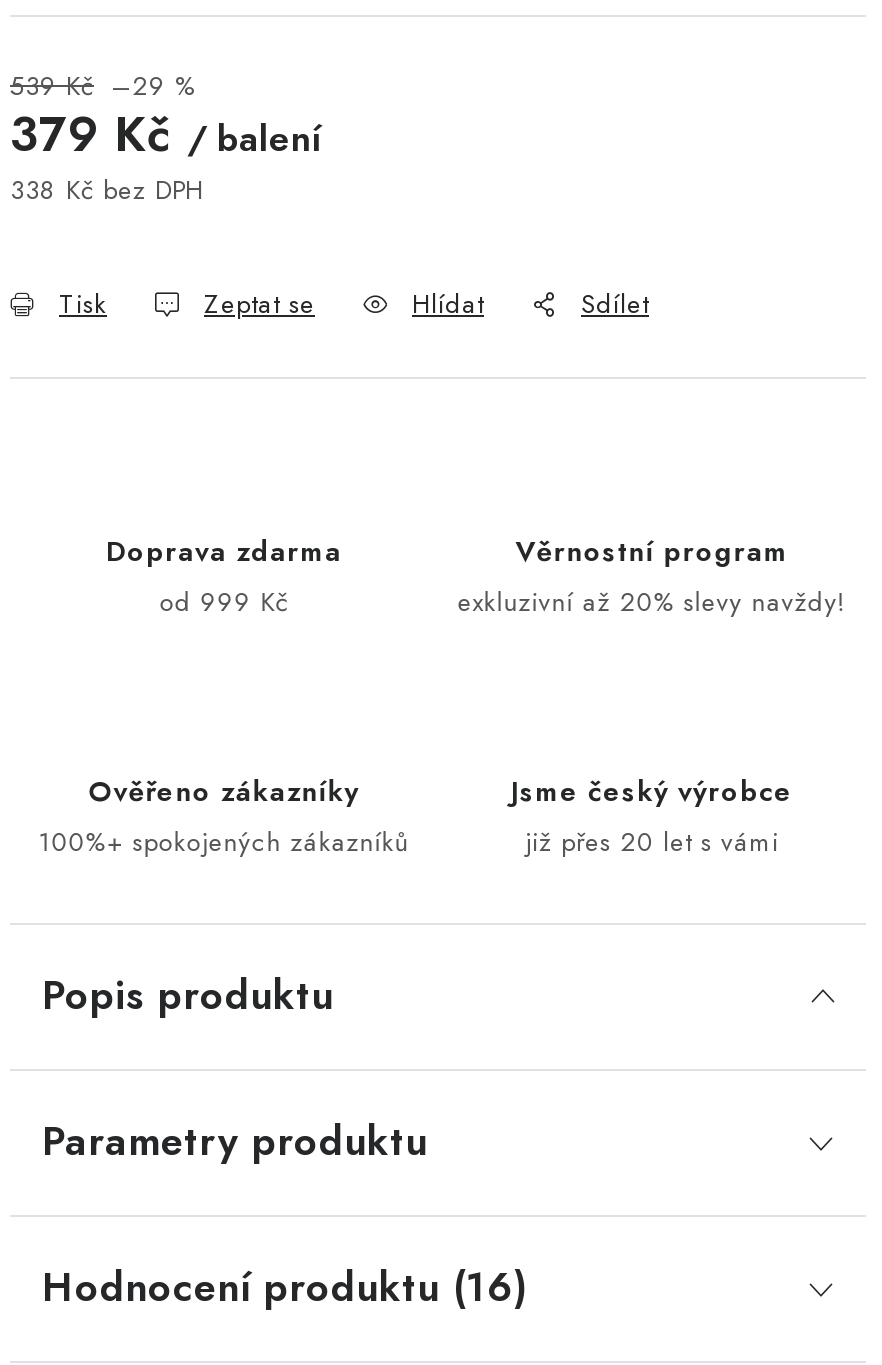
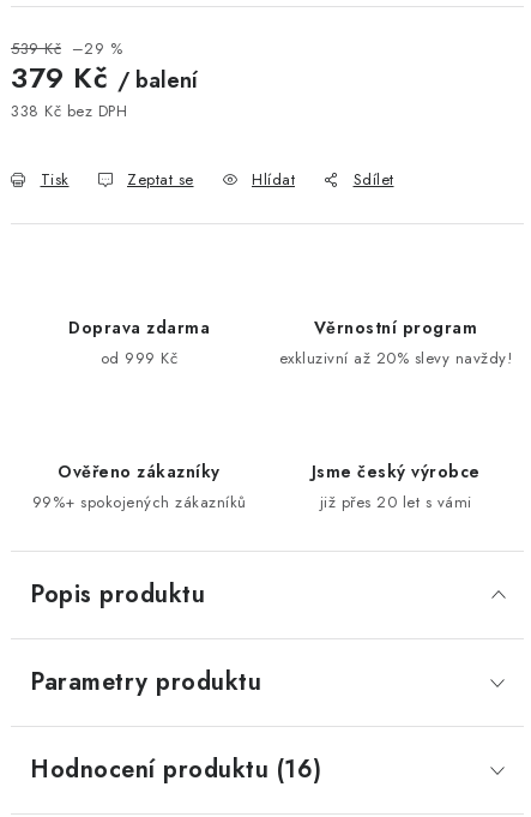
[38,823,410,861] 100%+ spokojených zákazníků -> [32,491,246,513] 99%+ spokojených zákazníků

